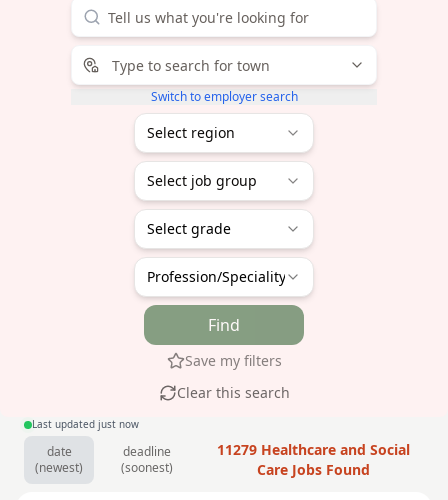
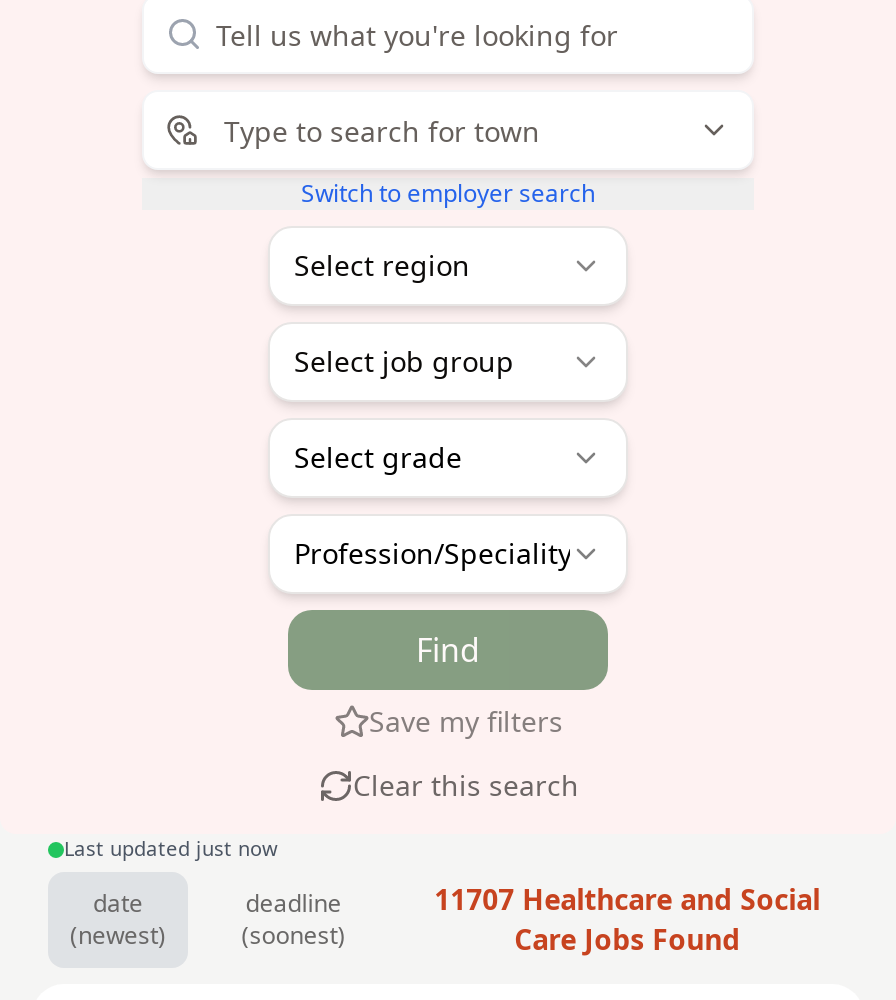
[217,440,410,459] 11279 Healthcare and Social -> [434,880,820,918] 11707 Healthcare and Social

